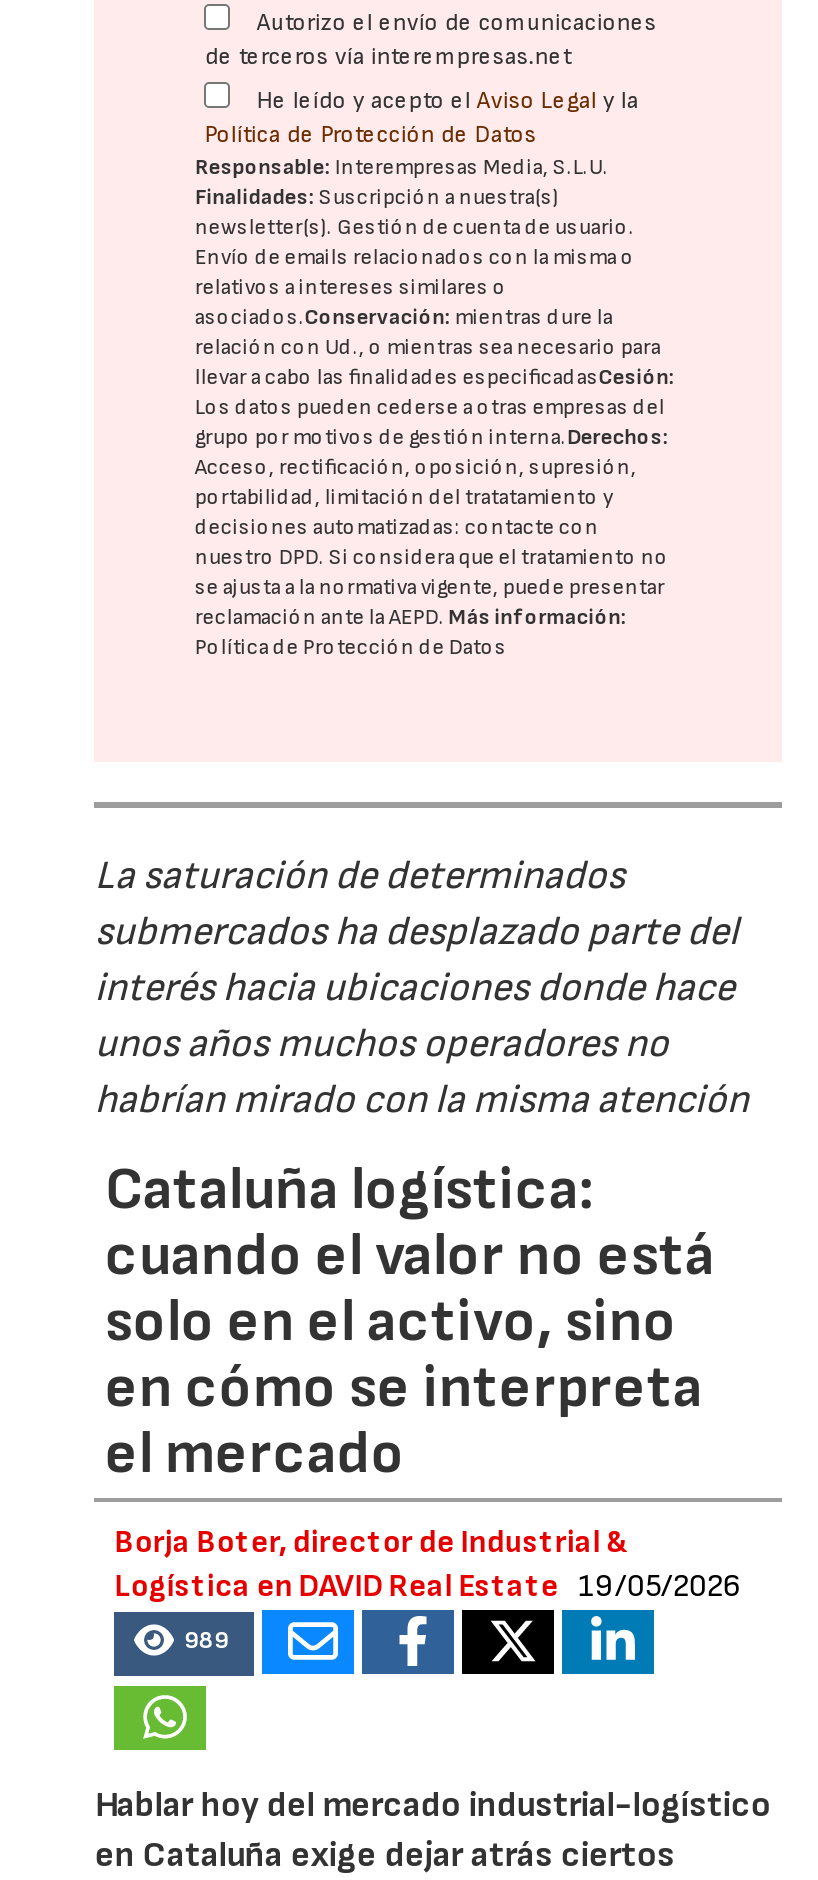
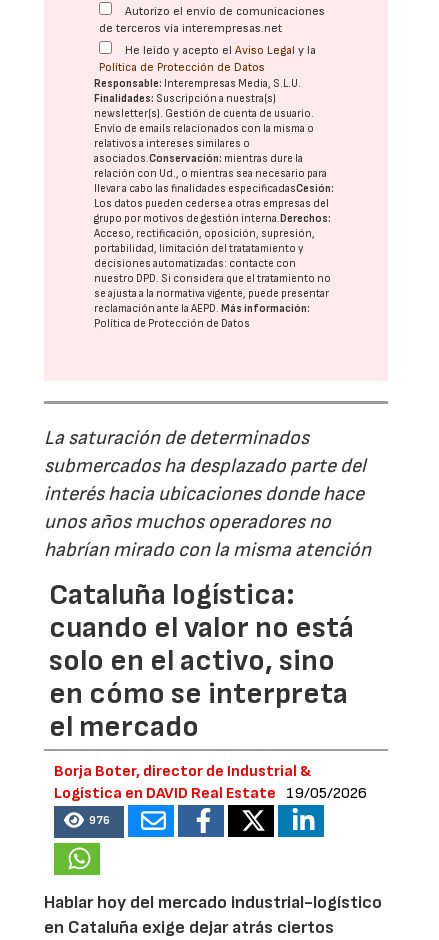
[185,1625,229,1655] 989 -> [89,813,110,828] 976

